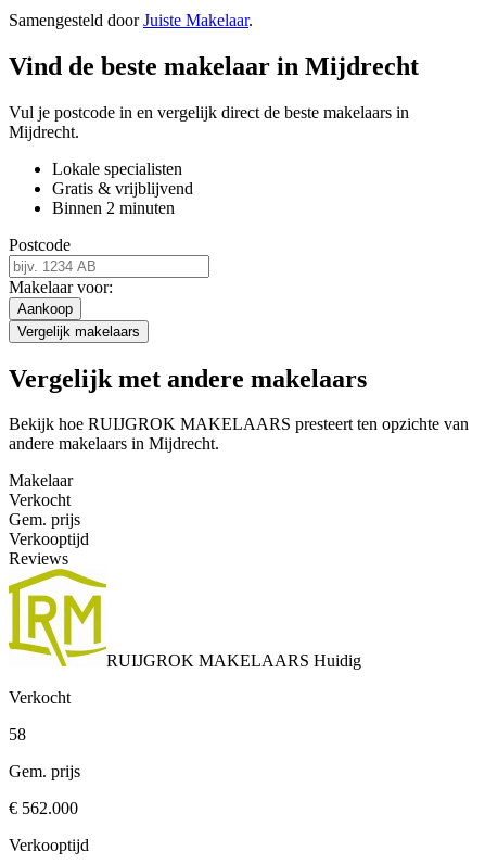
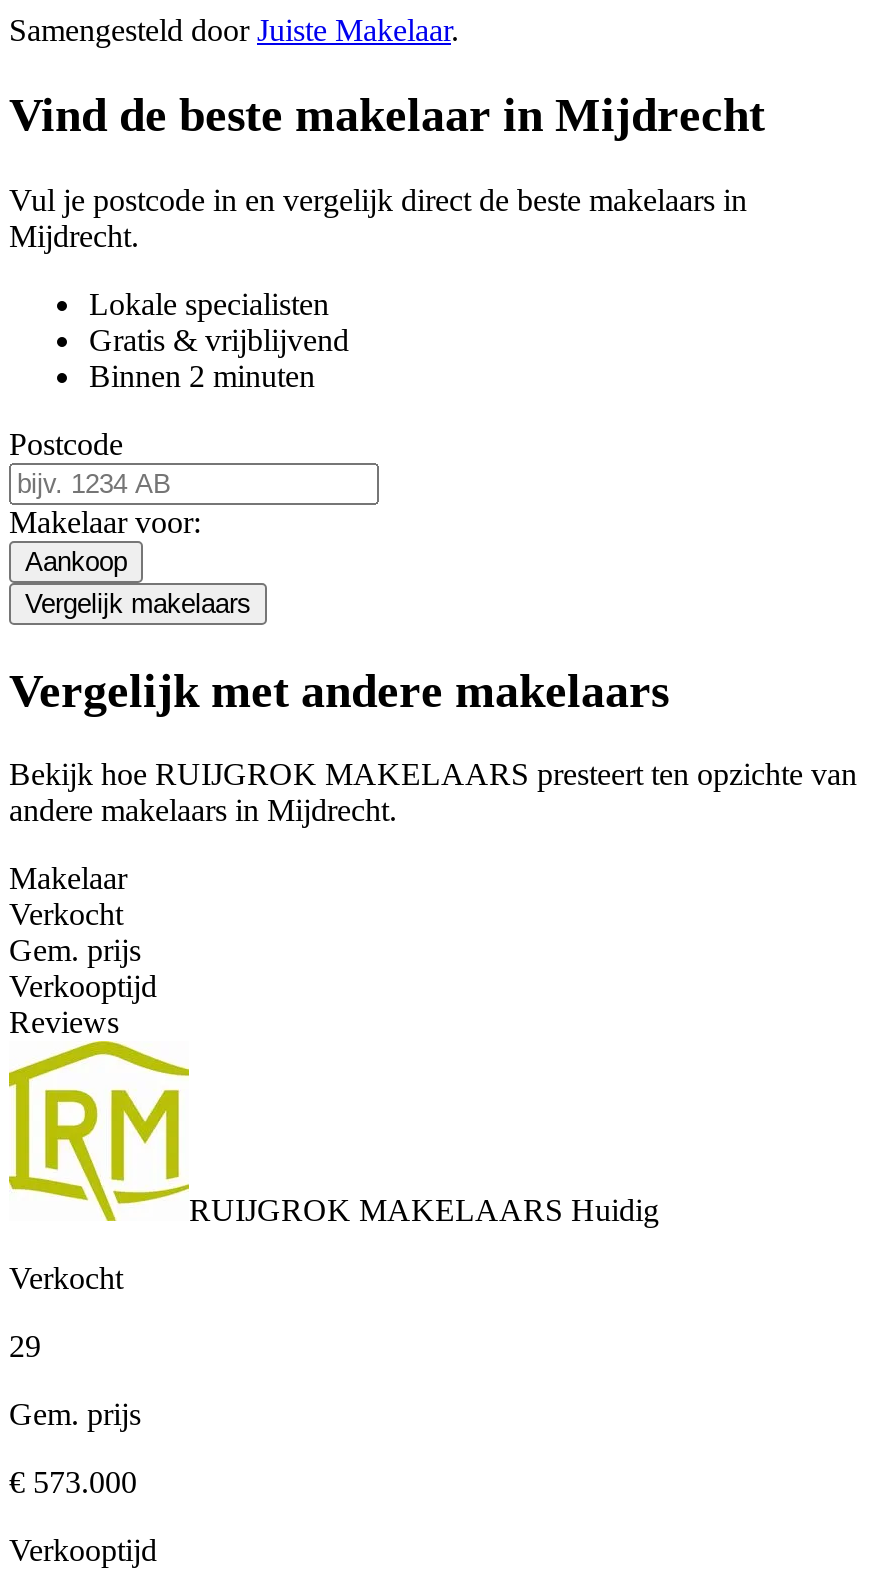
[9,725,26,744] 58 -> [9,1330,41,1364] 29
[9,799,78,818] € 562.000 -> [9,1466,137,1500] € 573.000

